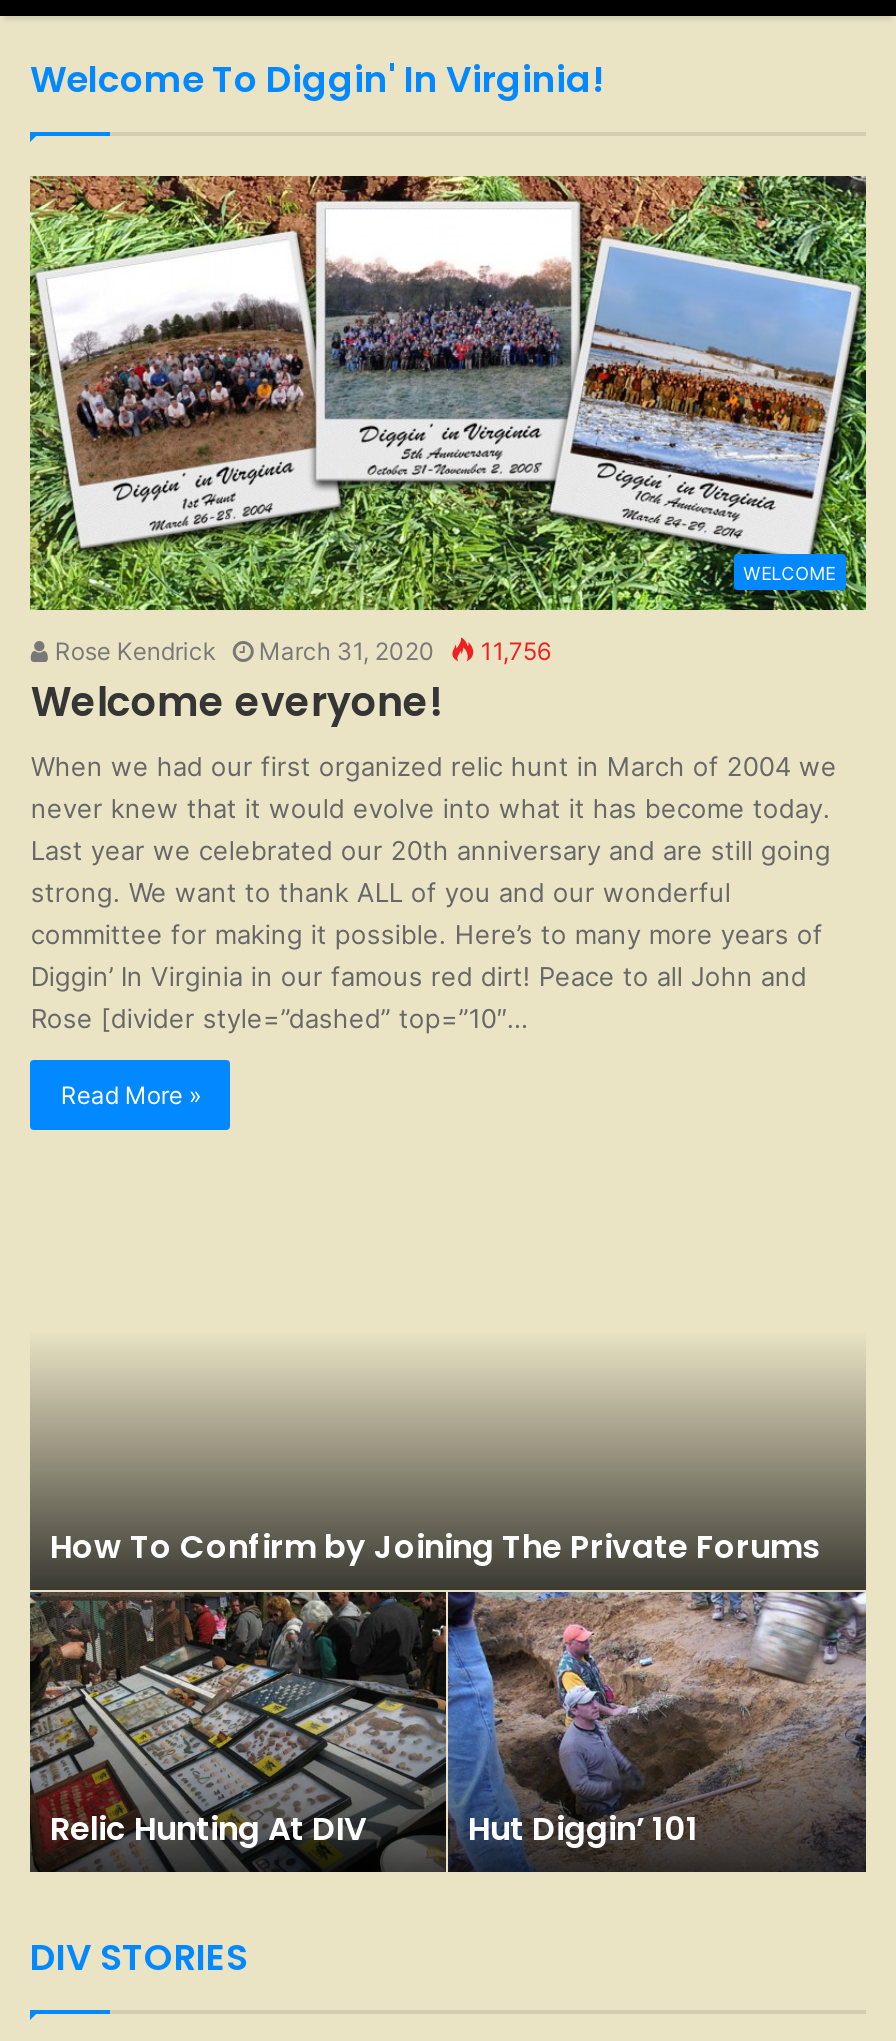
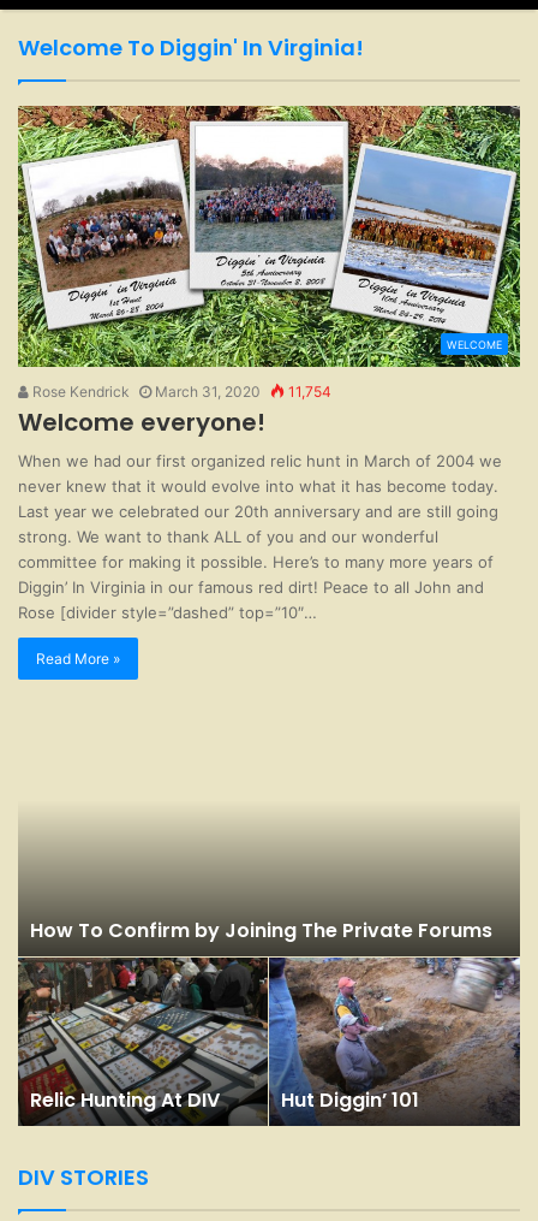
[49,636,551,666] Rose Kendrick March 31, 2020 11,756 -> [29,382,332,400] Rose Kendrick March 31, 2020 11,754

